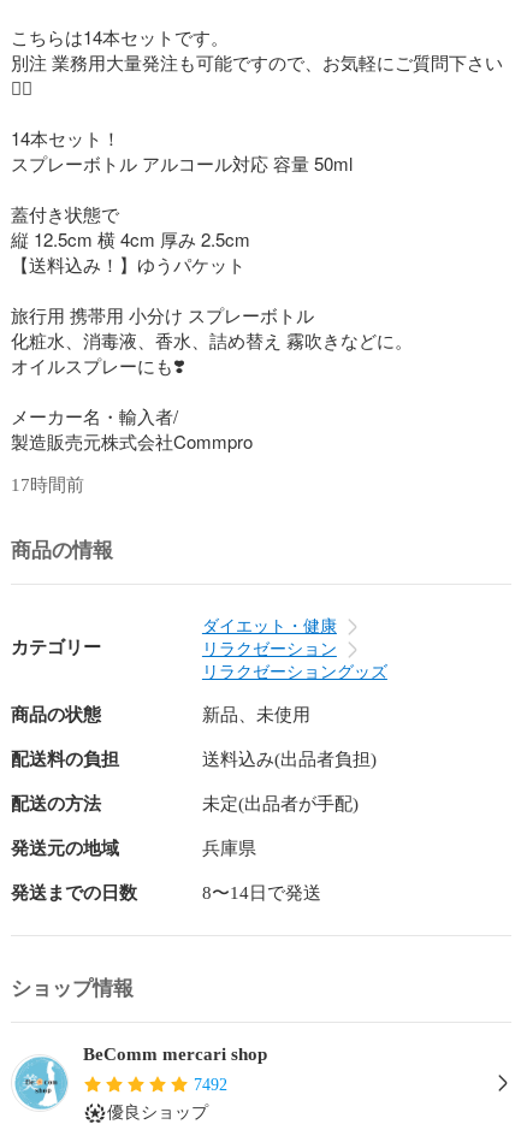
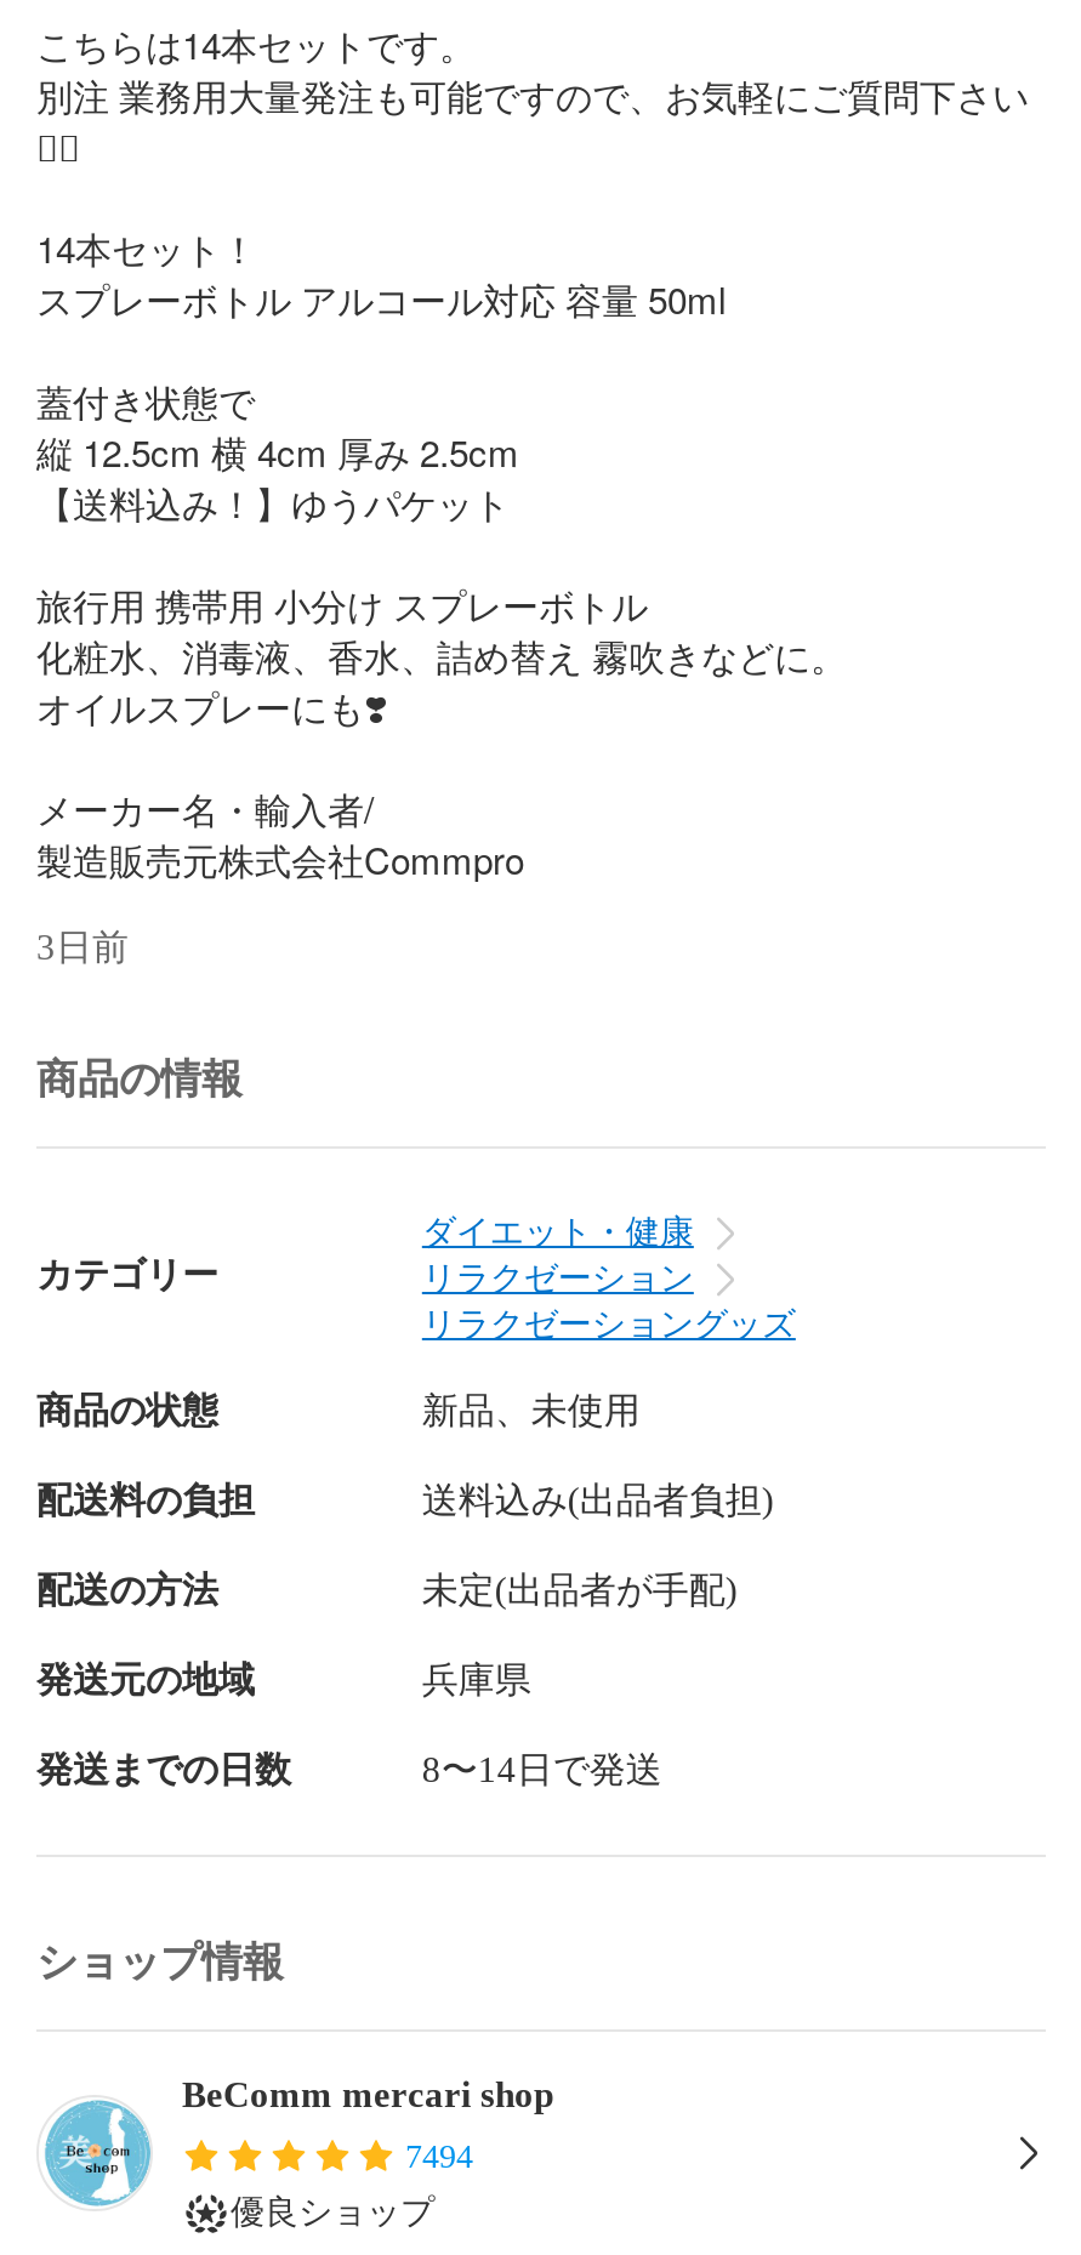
[11,475,84,494] 17時間前 -> [36,927,129,966] 3日前
[194,1075,227,1094] 7492 -> [405,2138,473,2174] 7494

